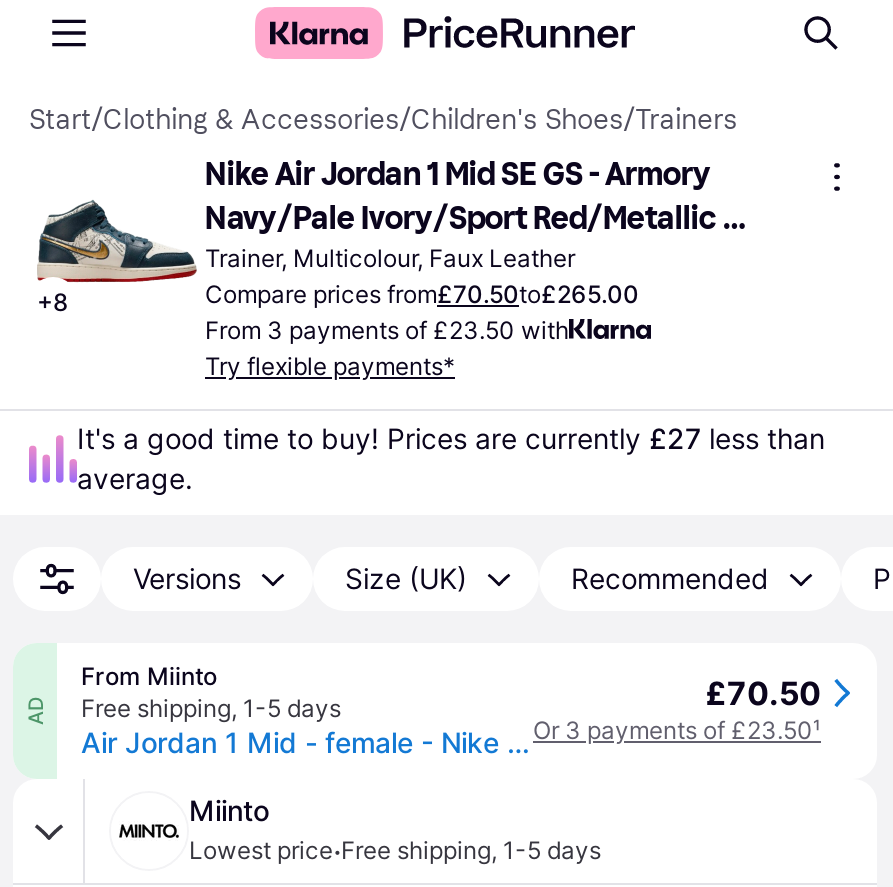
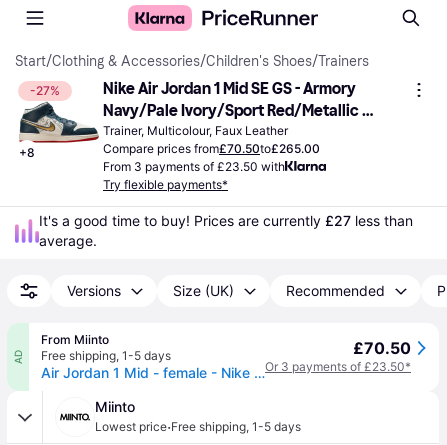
none -> [30,83,60,98] -27%
[533,715,821,745] Or 3 payments of £23.50¹ -> [265,359,411,374] Or 3 payments of £23.50*

